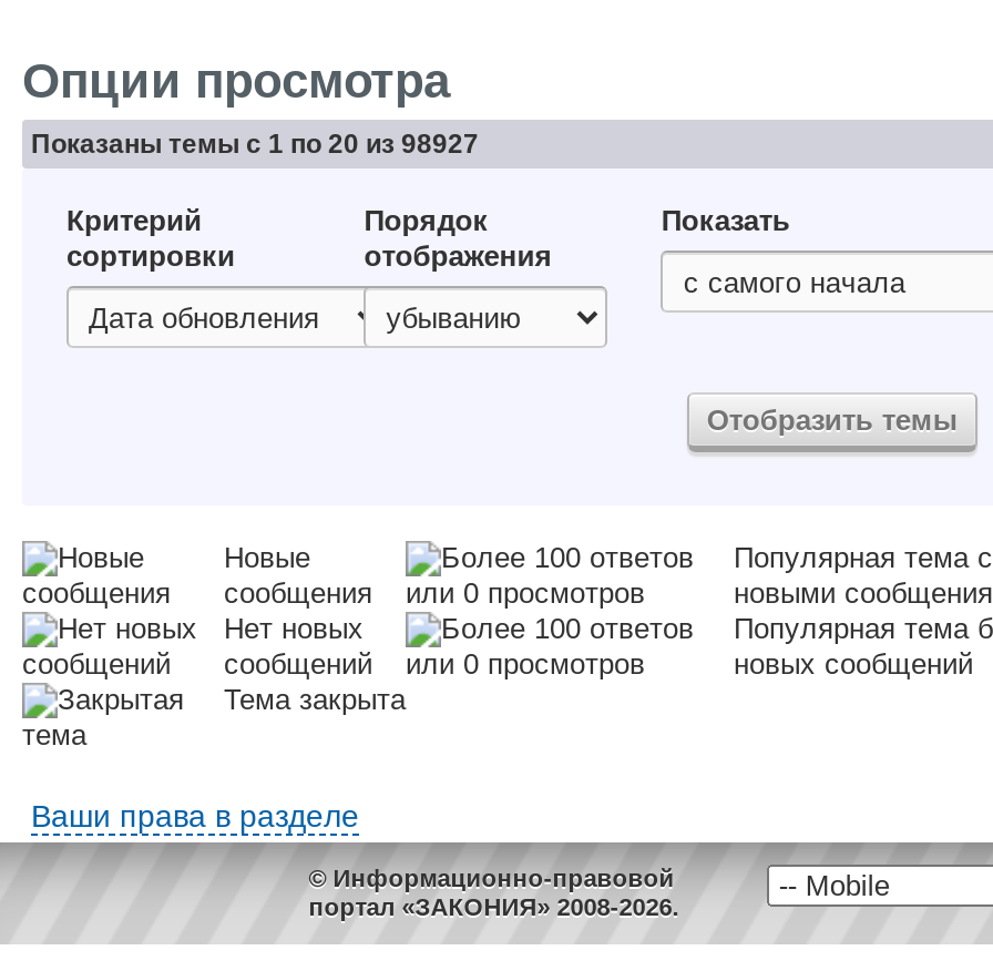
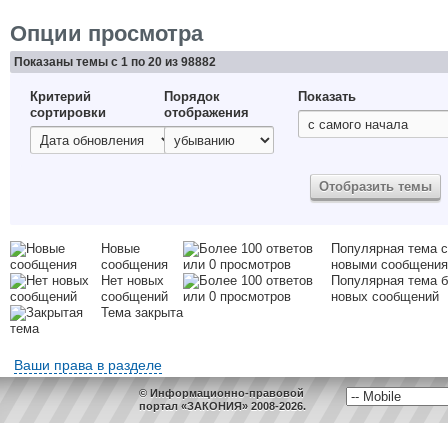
[31,129,479,160] Показаны темы с 1 по 20 из 98927 -> [14,55,216,69] Показаны темы с 1 по 20 из 98882

